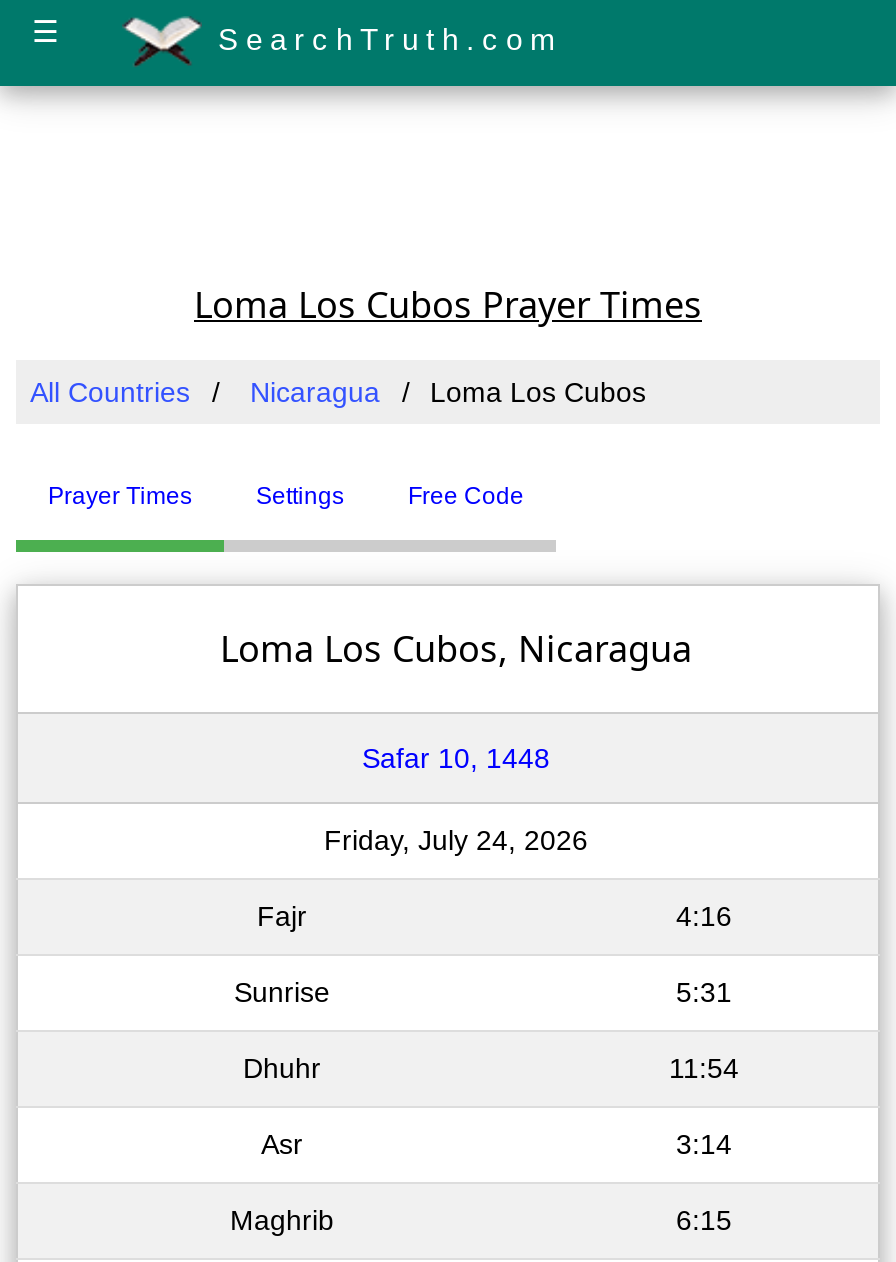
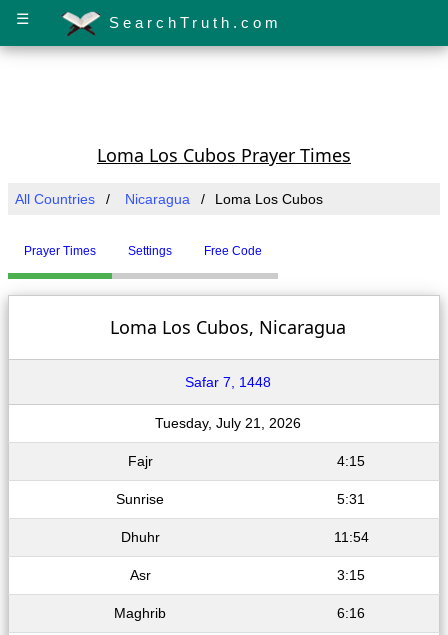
[362,742,550,774] Safar 10, 1448 -> [185,374,271,390] Safar 7, 1448
[324,824,588,856] Friday, July 24, 2026 -> [155,415,301,431] Tuesday, July 21, 2026
[676,900,732,932] 4:16 -> [337,453,365,469] 4:15
[676,1128,732,1160] 3:14 -> [337,567,365,583] 3:15
[676,1204,732,1236] 6:15 -> [337,605,365,621] 6:16

